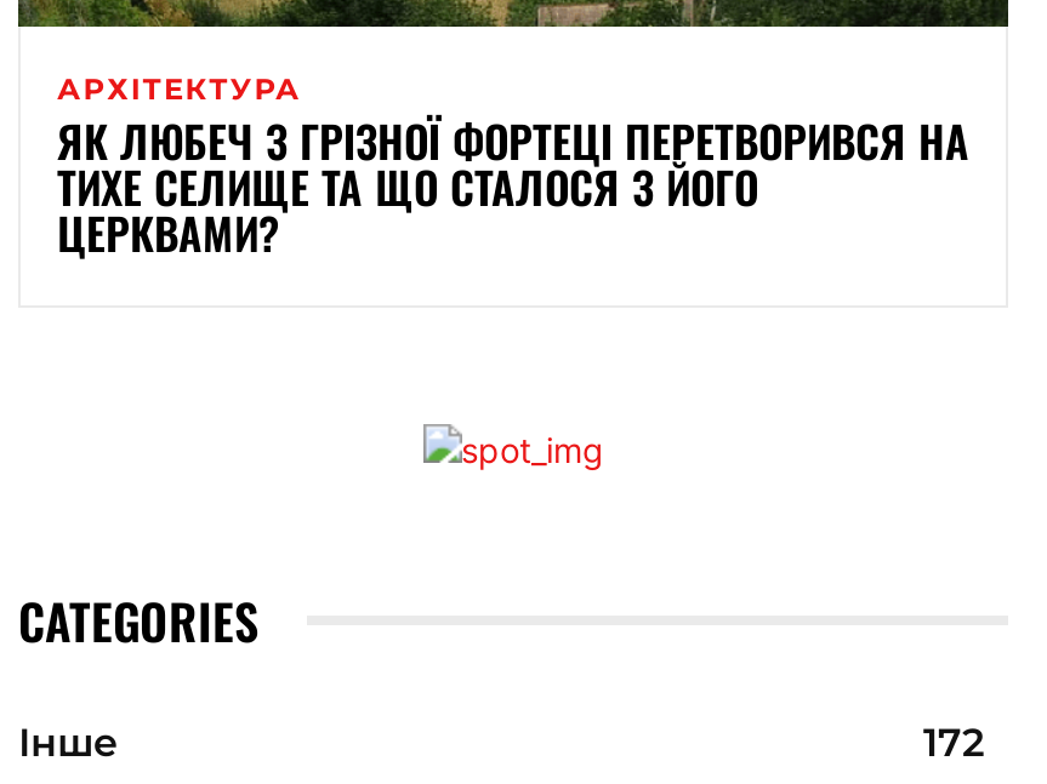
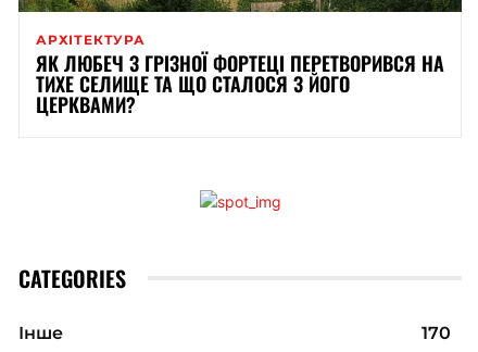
[923,719,984,765] 172 -> [422,322,451,343] 170

